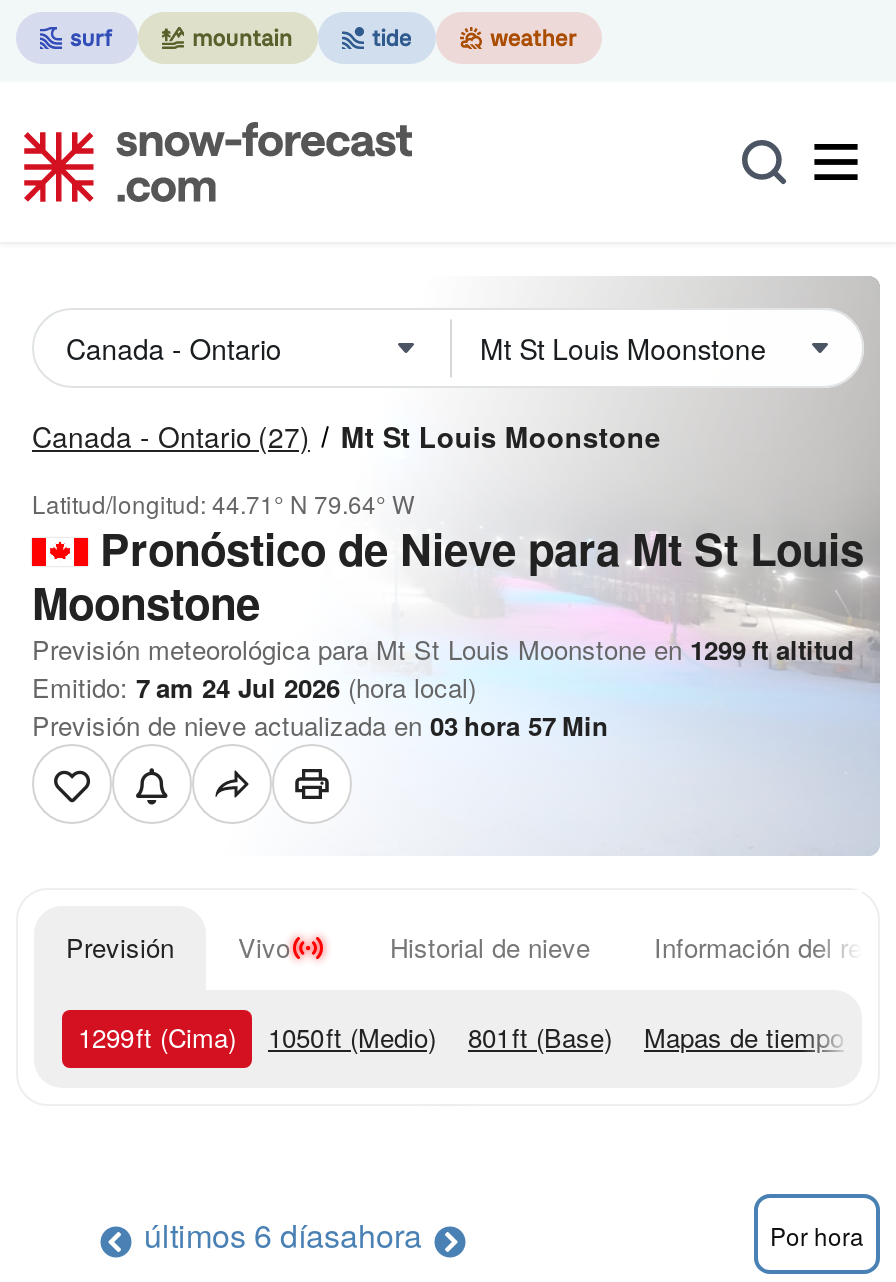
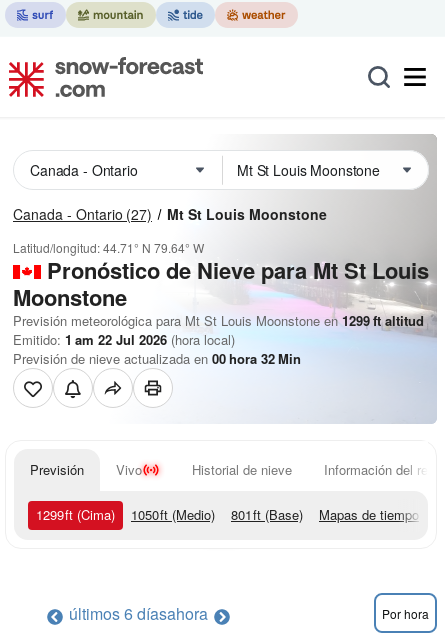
[32,668,476,706] Emitido: 7 am 24 Jul 2026 (hora local) -> [13,330,235,349] Emitido: 1 am 22 Jul 2026 (hora local)
[32,706,608,744] Previsión de nieve actualizada en 03 hora 57 Min -> [13,349,301,368] Previsión de nieve actualizada en 00 hora 32 Min

